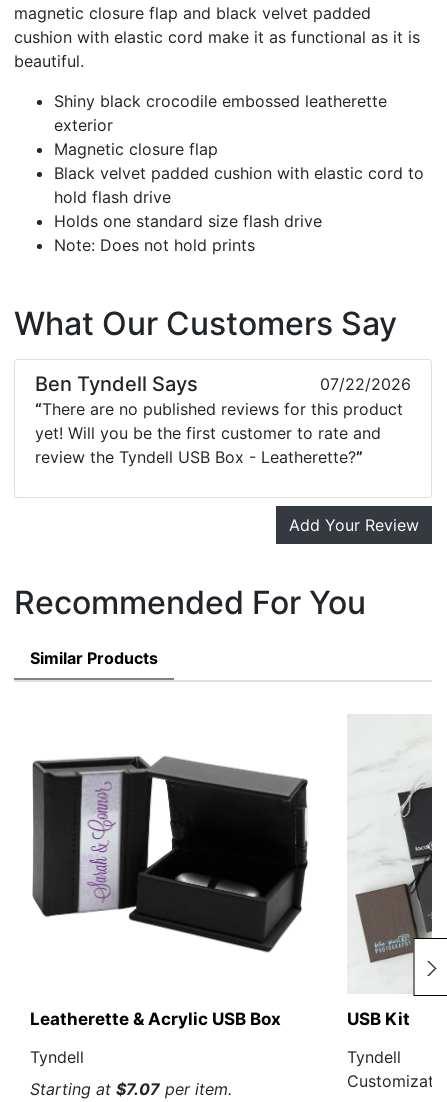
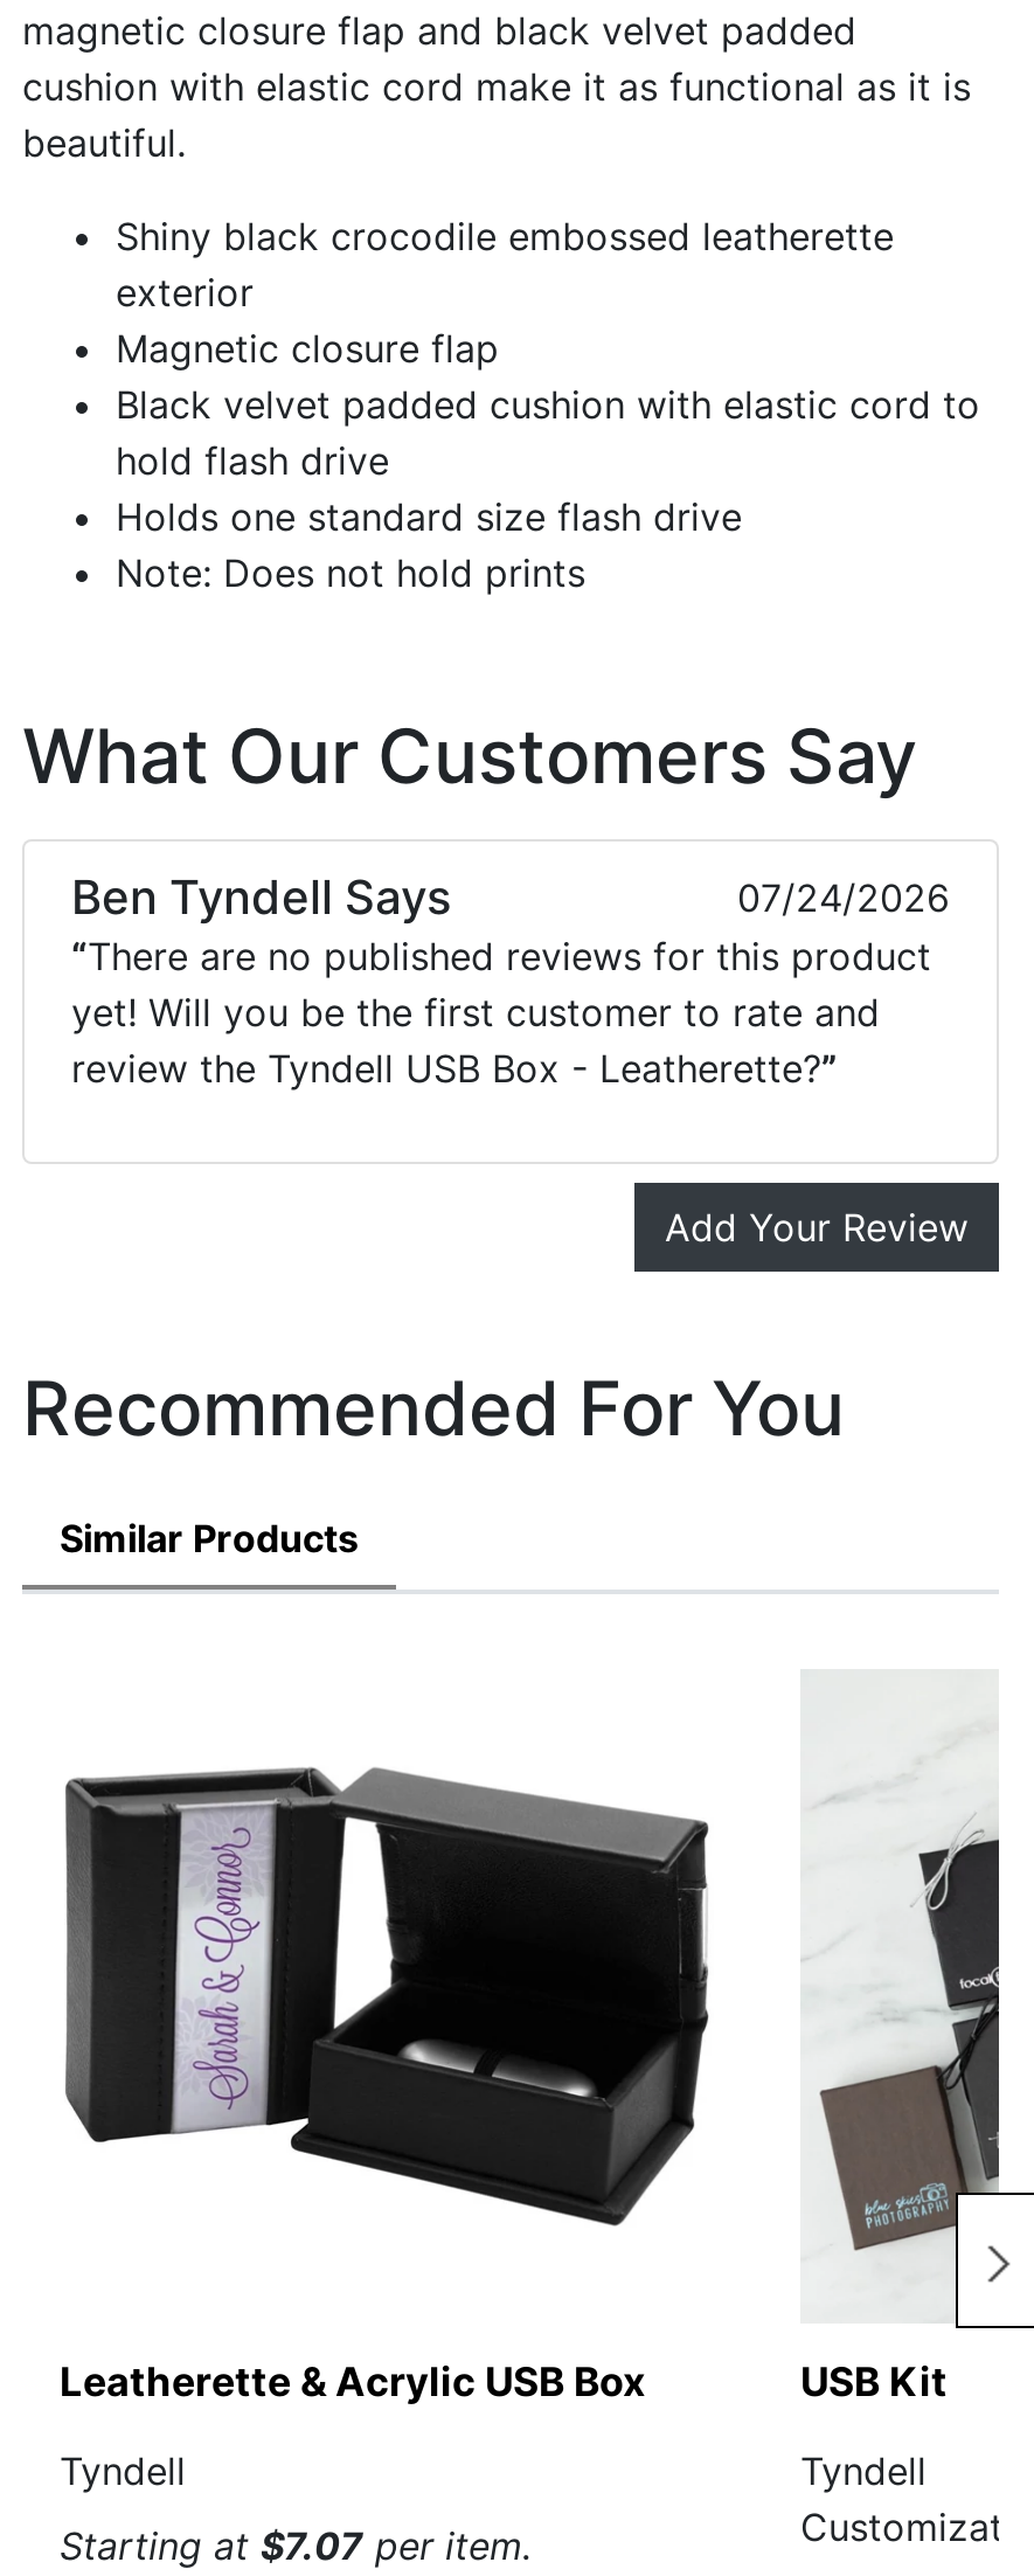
[320,374,411,394] 07/22/2026 -> [737,874,950,921] 07/24/2026

